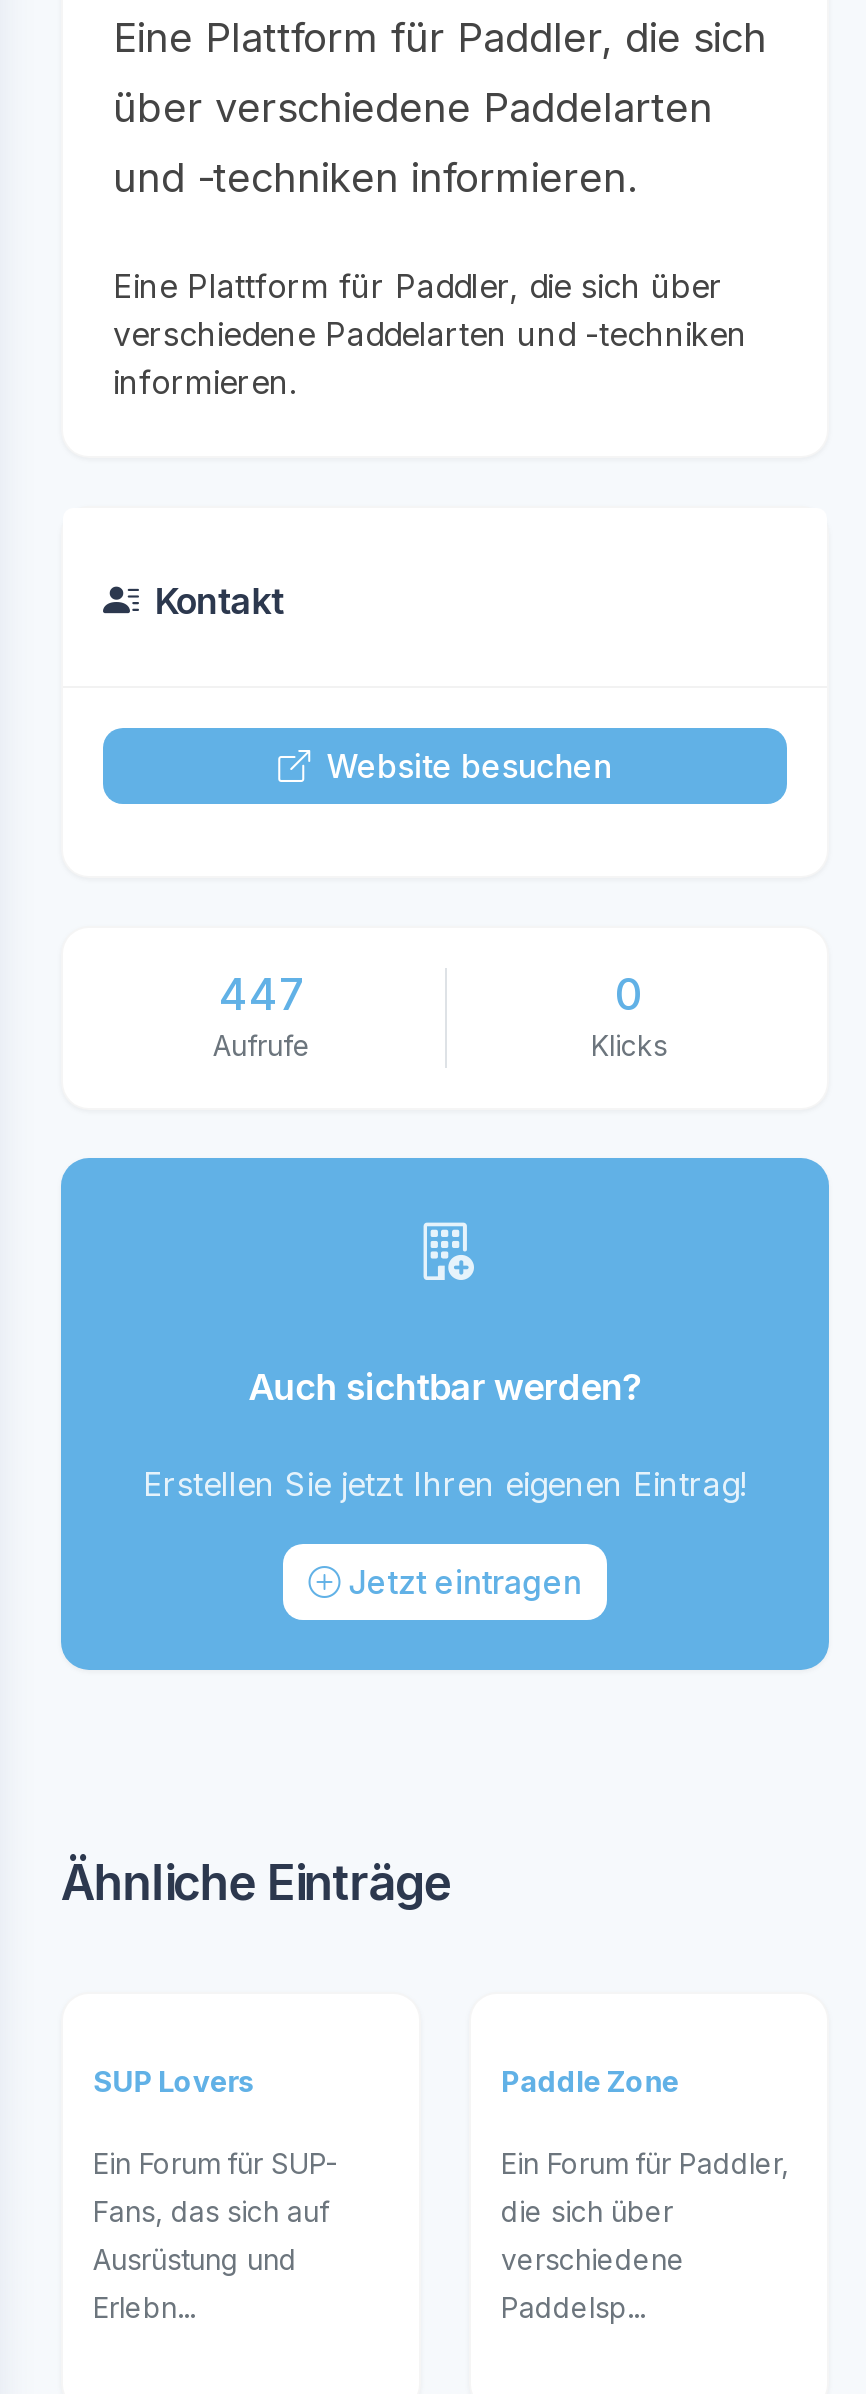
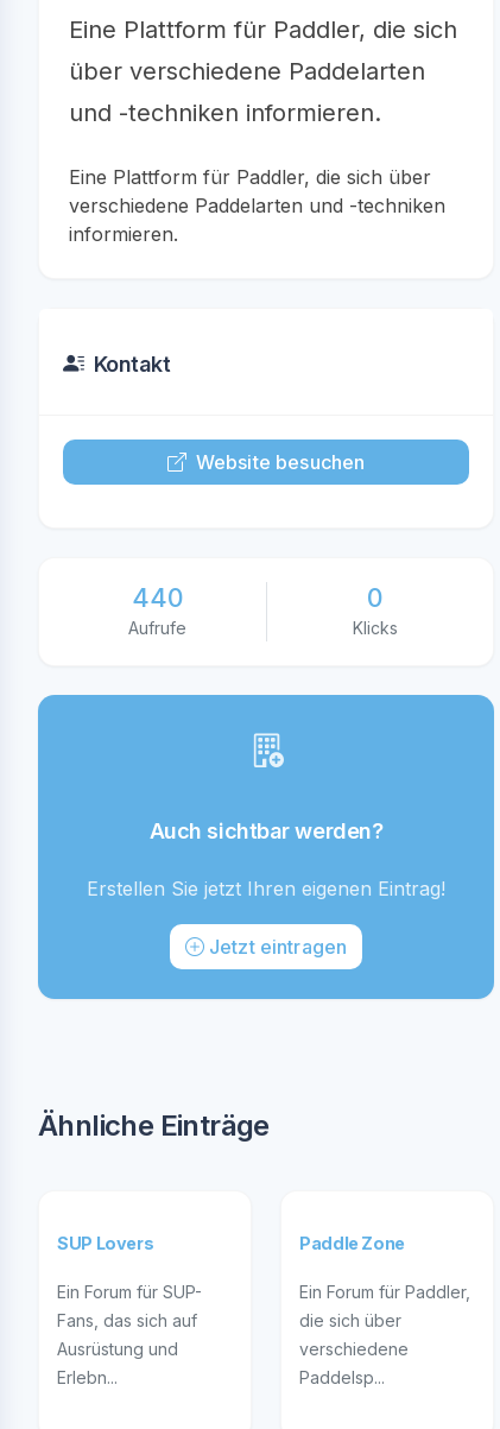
[219,968,305,1020] 447 -> [131,582,183,613] 440

